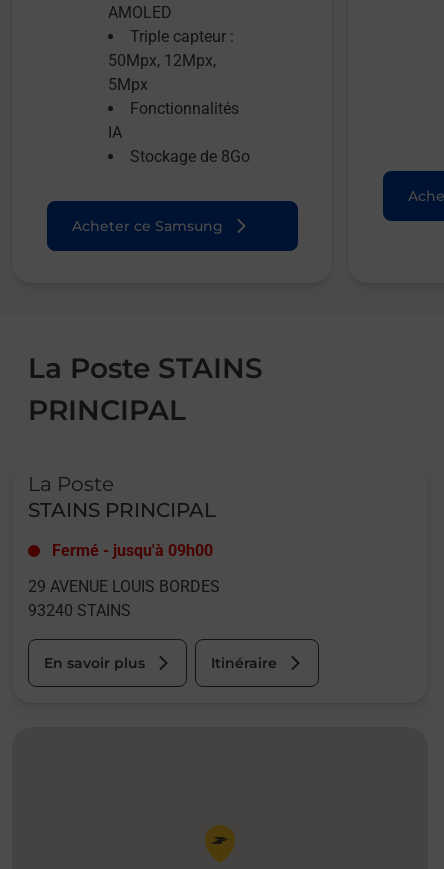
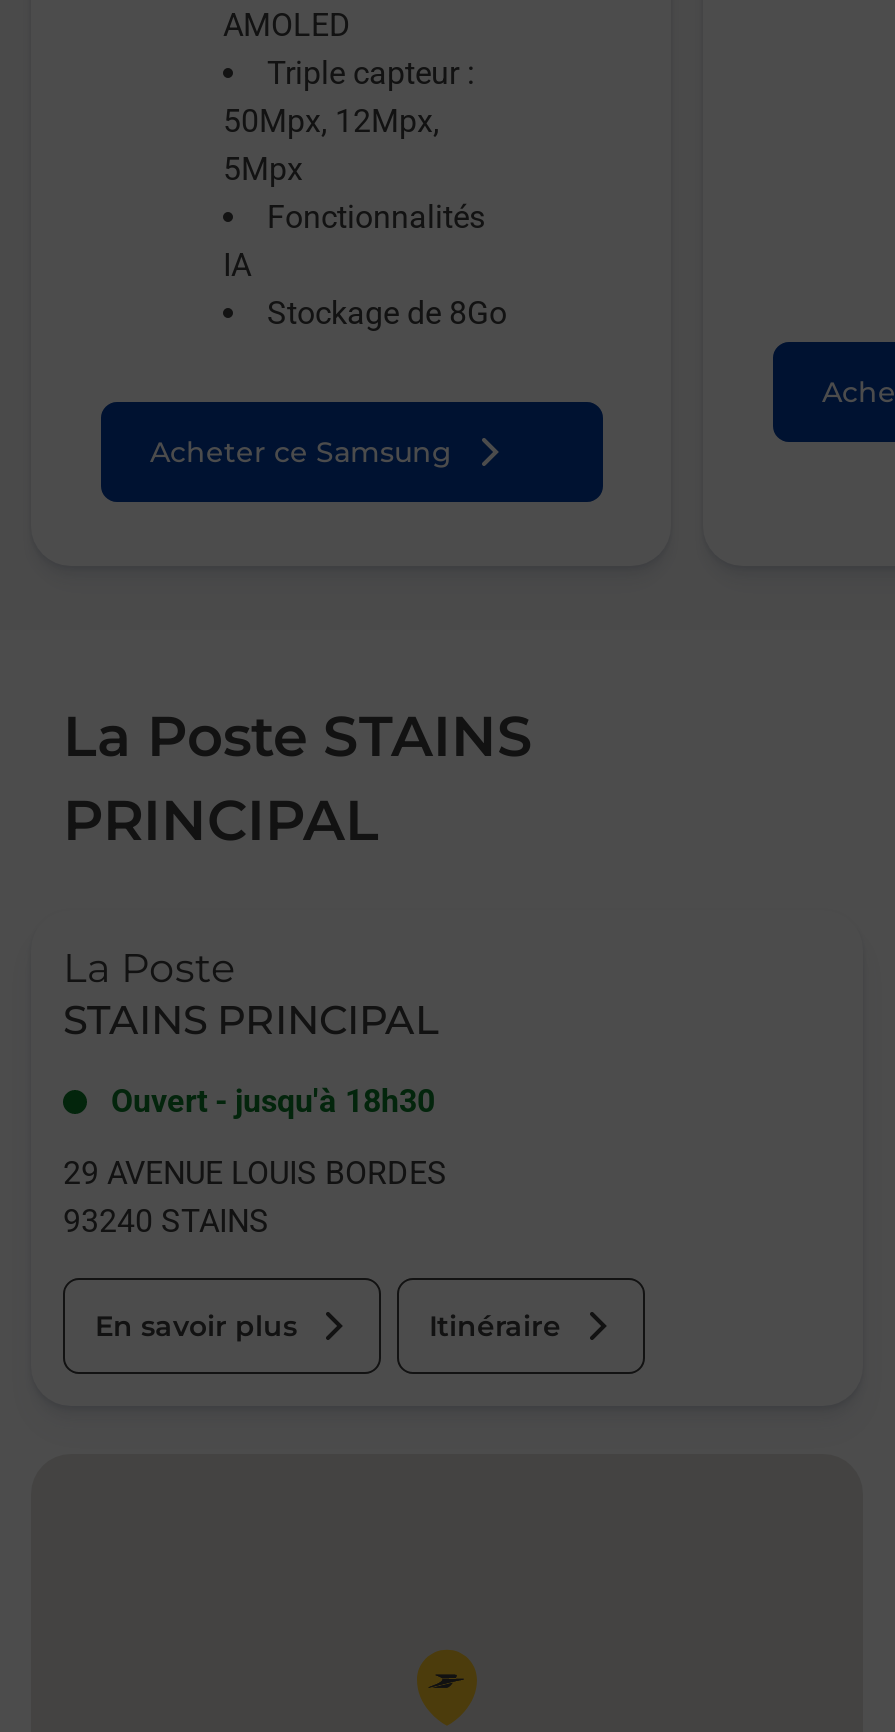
[52,541,213,560] Fermé - jusqu'à 09h00 -> [111,1083,435,1121] Ouvert - jusqu'à 18h30

